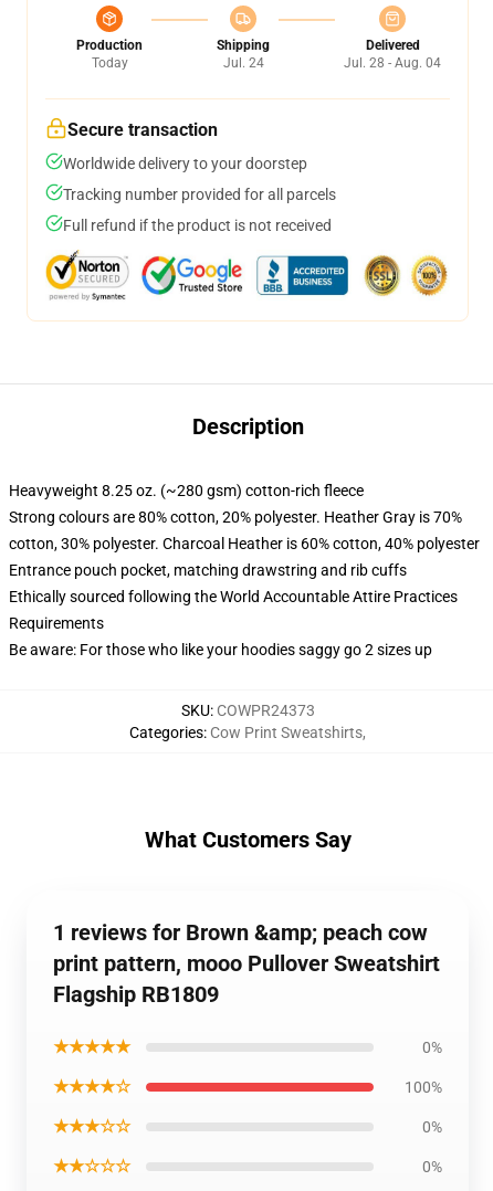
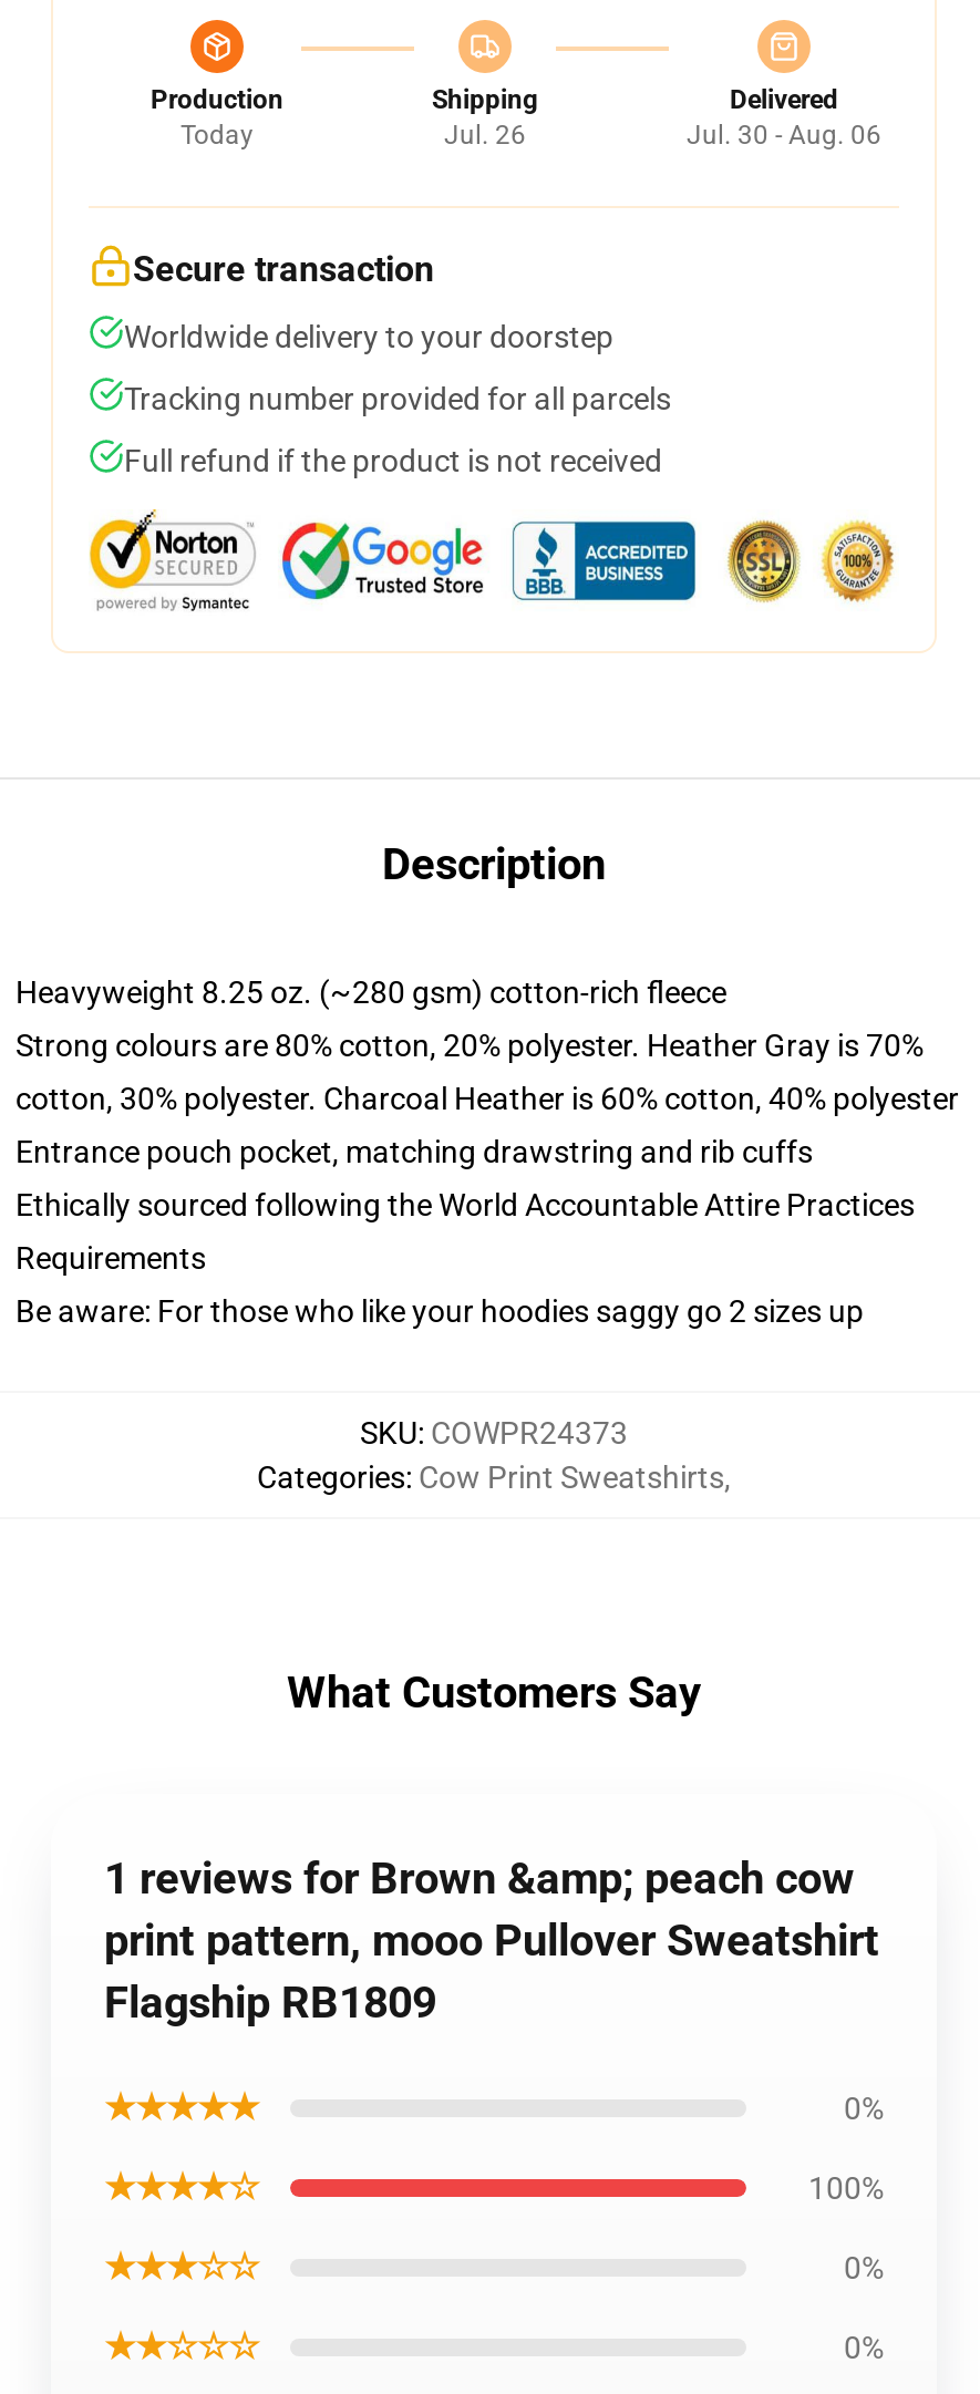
[223,55,264,71] Jul. 24 -> [444,120,526,151] Jul. 26
[344,55,441,71] Jul. 28 - Aug. 04 -> [687,120,881,151] Jul. 30 - Aug. 06

